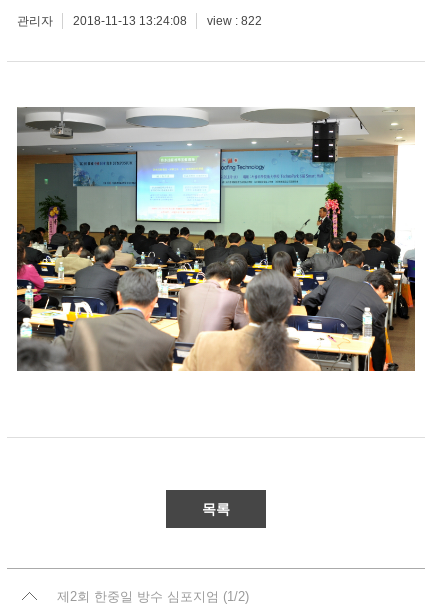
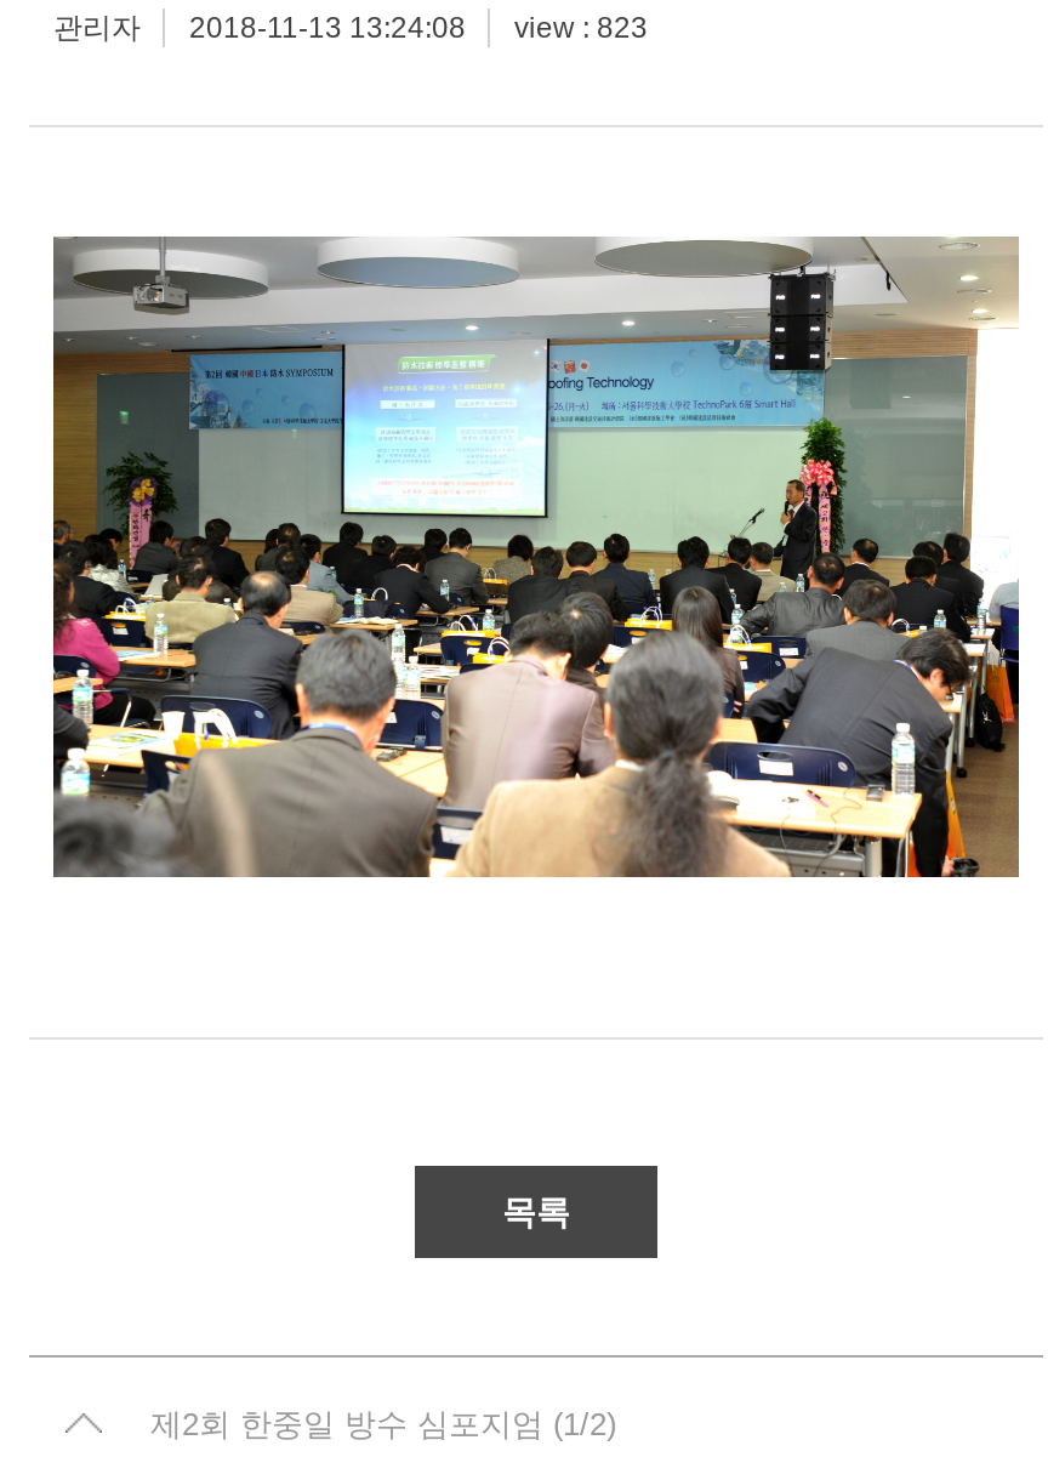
[17,14,262,28] 관리자 2018-11-13 13:24:08 view : 822 -> [53,11,648,45] 관리자 2018-11-13 13:24:08 view : 823

